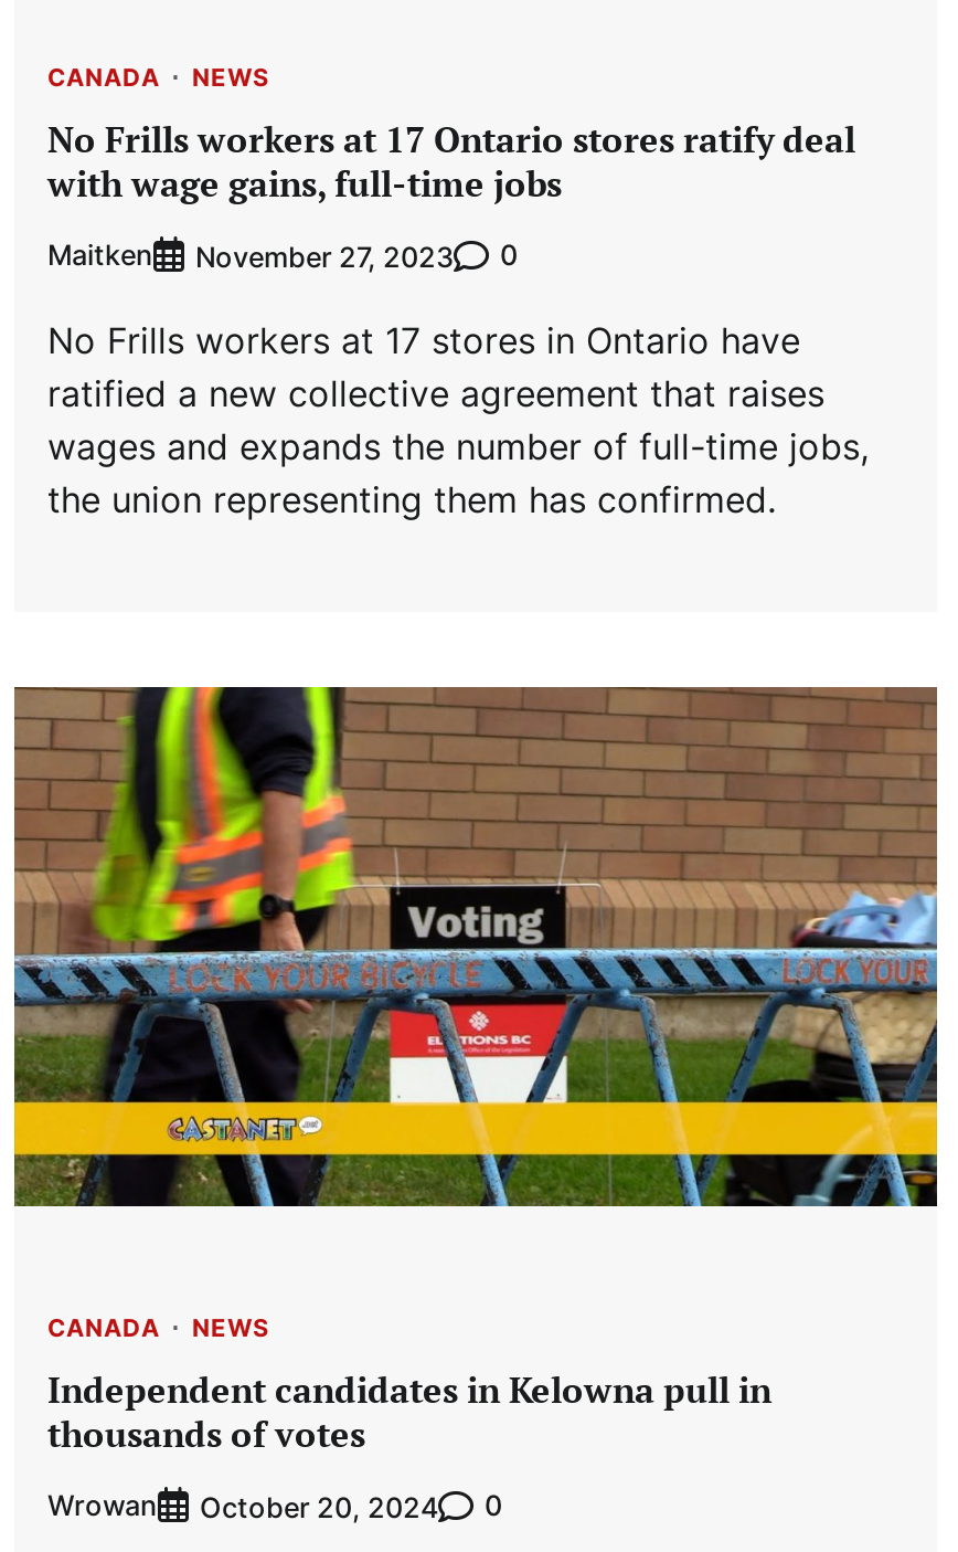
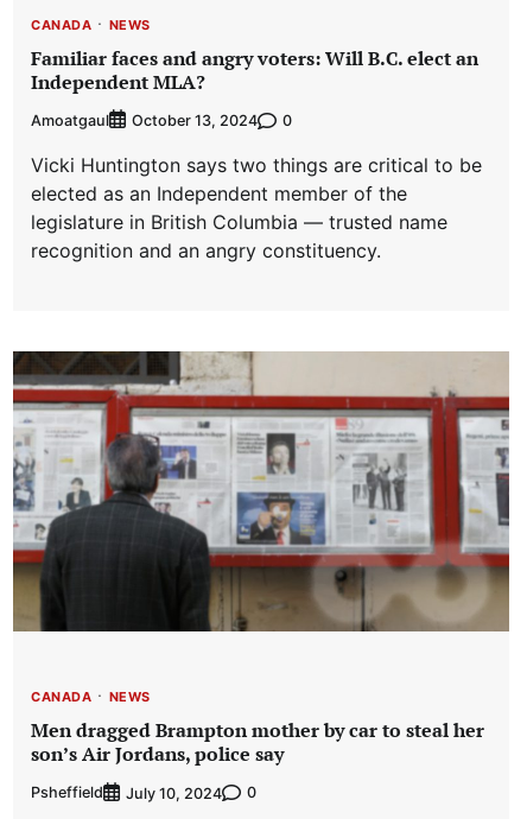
[47,116,855,208] No Frills workers at 17 Ontario stores ratify deal | with wage gains, full-time jobs -> [31,45,478,95] Familiar faces and angry voters: Will B.C. elect an | Independent MLA?
[47,239,454,273] Maitken | November 27, 2023 -> [31,111,258,130] Amoatgaul | October 13, 2024
[47,317,869,521] No Frills workers at 17 stores in Ontario have | ratified a new collective agreement that raises | wages and expands the number of full-time jobs, | the union representing them has confirmed. -> [31,153,482,263] Vicki Huntington says two things are critical to be | elected as an Independent member of the | legislature in British Columbia — trusted name | recognition and an angry constituency.
[12,686,939,1210] [image] -> [12,350,510,633] [image]
[47,1366,771,1458] Independent candidates in Kelowna pull in | thousands of votes -> [31,717,484,767] Men dragged Brampton mother by car to steal her | son’s Air Jordans, police say
[47,1489,438,1523] Wrowan | October 20, 2024 -> [31,783,222,802] Psheffield | July 10, 2024

